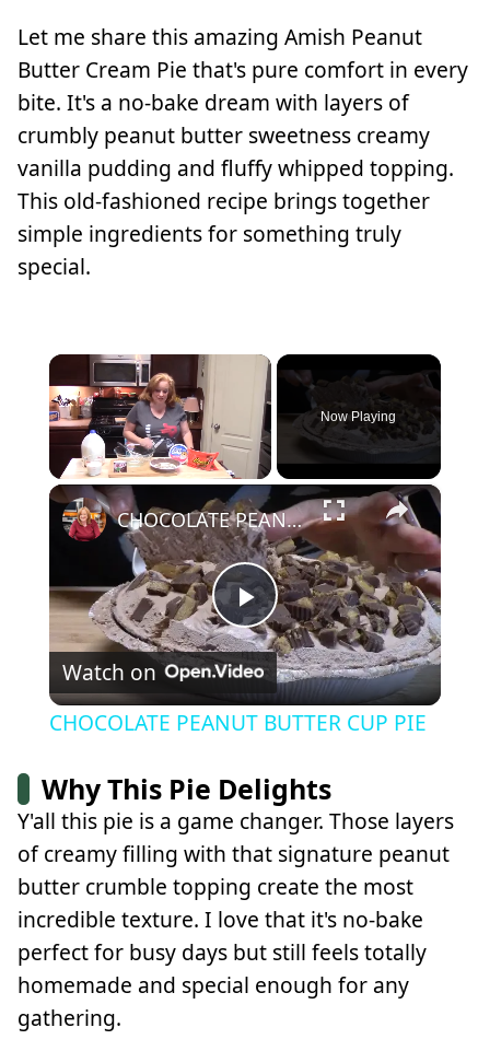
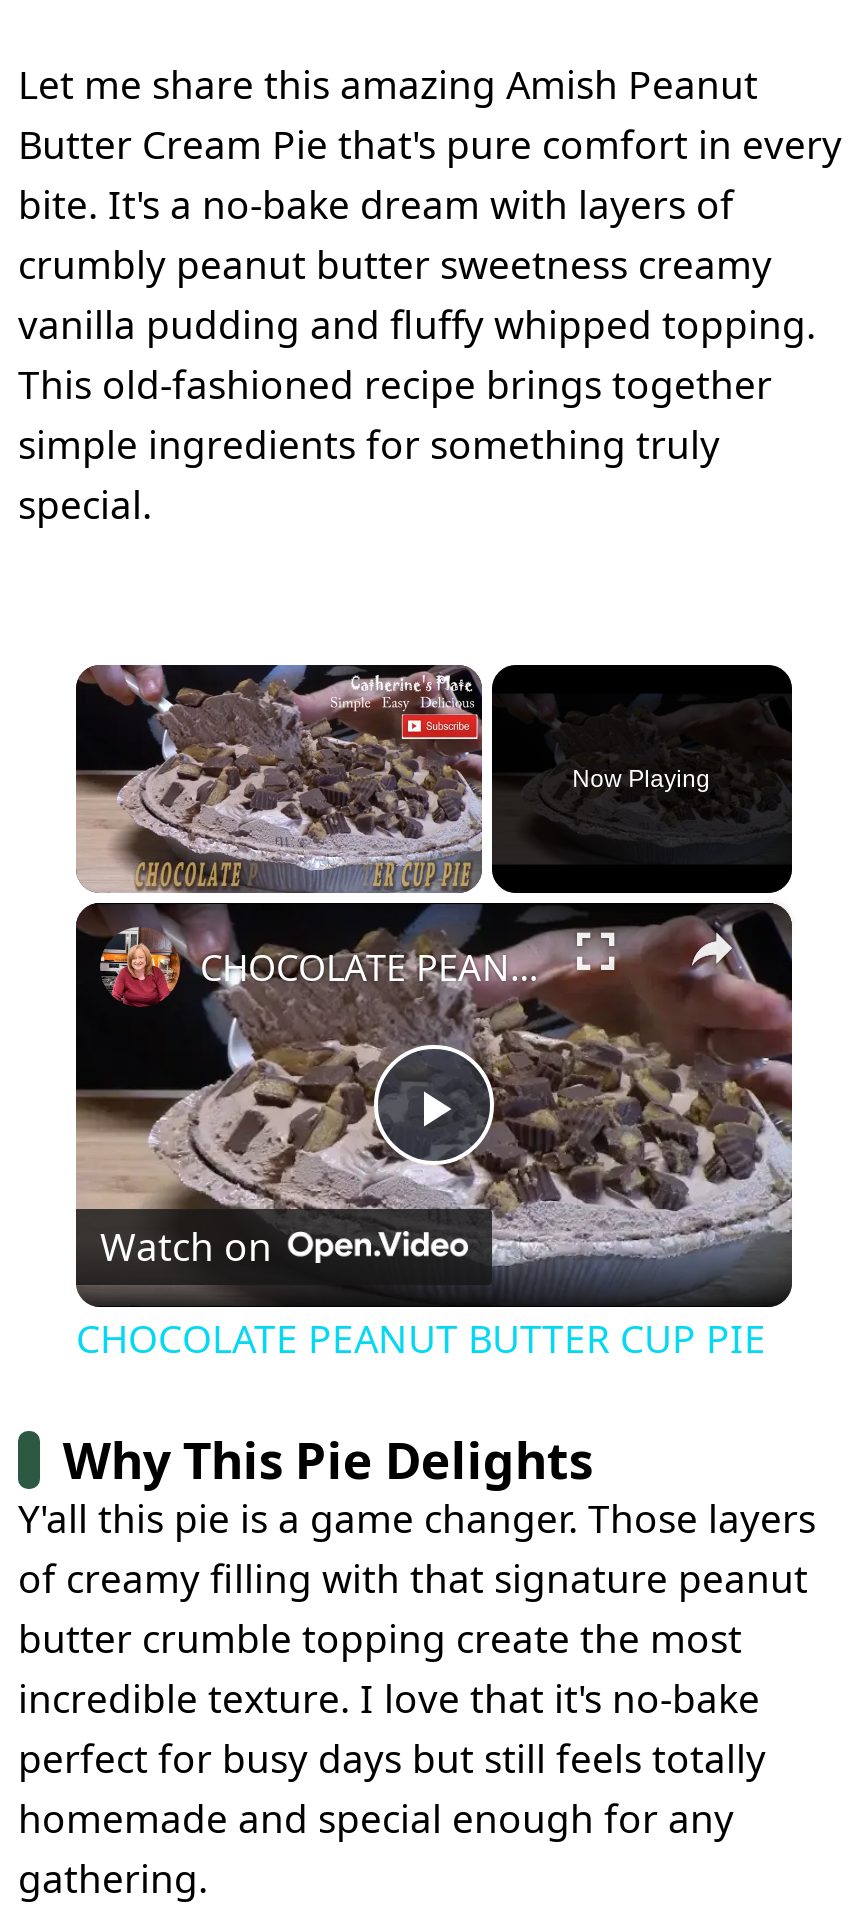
[48,353,272,479] [image] -> [74,663,484,895] [image]

